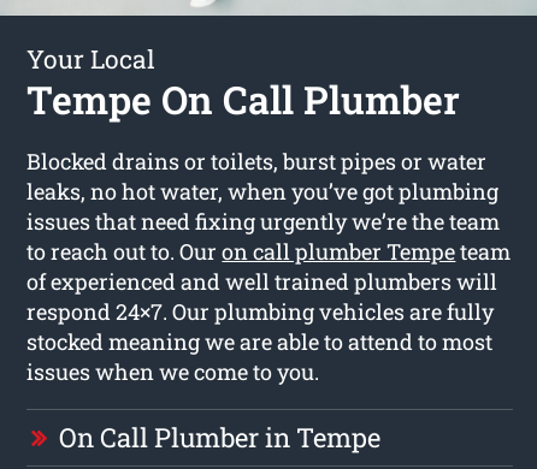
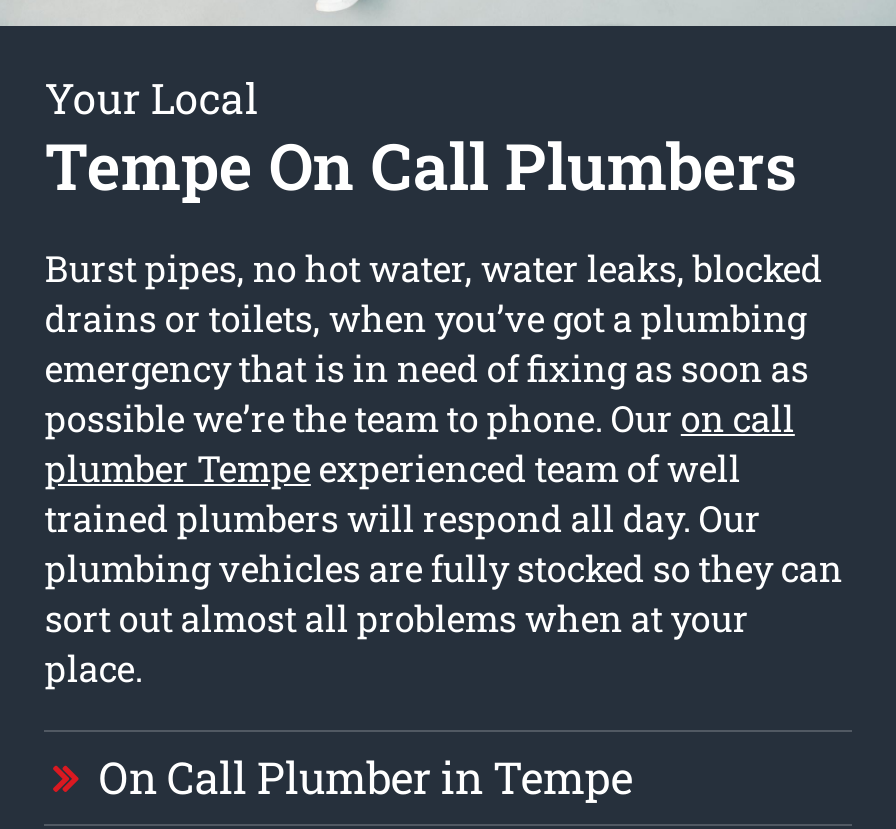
[27,73,511,386] Tempe On Call Plumber | Blocked drains or toilets, burst pipes or water | leaks, no hot water, when you’ve got plumbing | issues that need fixing urgently we’re the team | to reach out to. Our on call plumber Tempeteam | of experienced and well trained plumbers will | respond 24×7. Our plumbing vehicles are fully | stocked meaning we are able to attend to most | issues when we come to you. -> [45,122,843,692] Tempe On Call Plumbers | Burst pipes, no hot water, water leaks, blocked | drains or toilets, when you’ve got a plumbing | emergency that is in need of fixing as soon as | possible we’re the team to phone. Our on call | plumber Tempe experienced team of well | trained plumbers will respond all day. Our | plumbing vehicles are fully stocked so they can | sort out almost all problems when at your | place.

